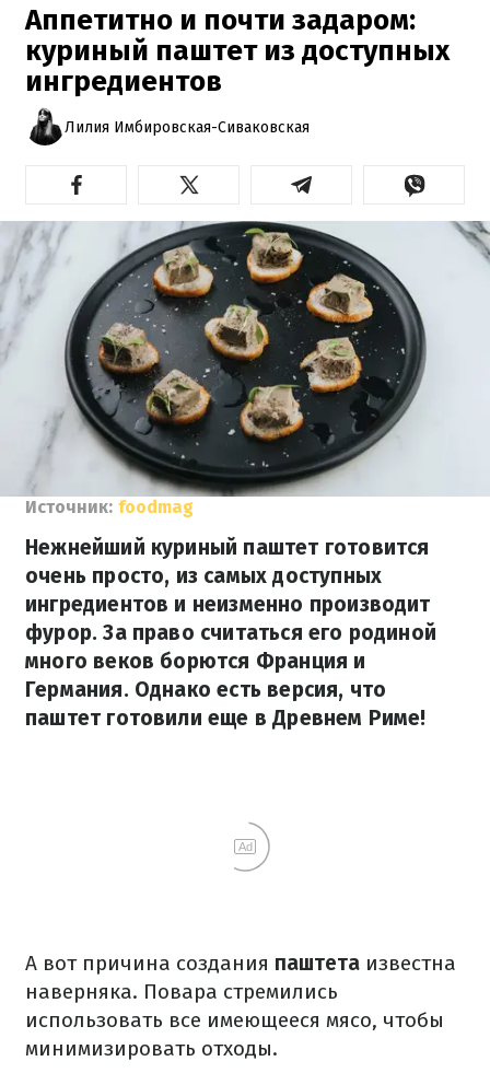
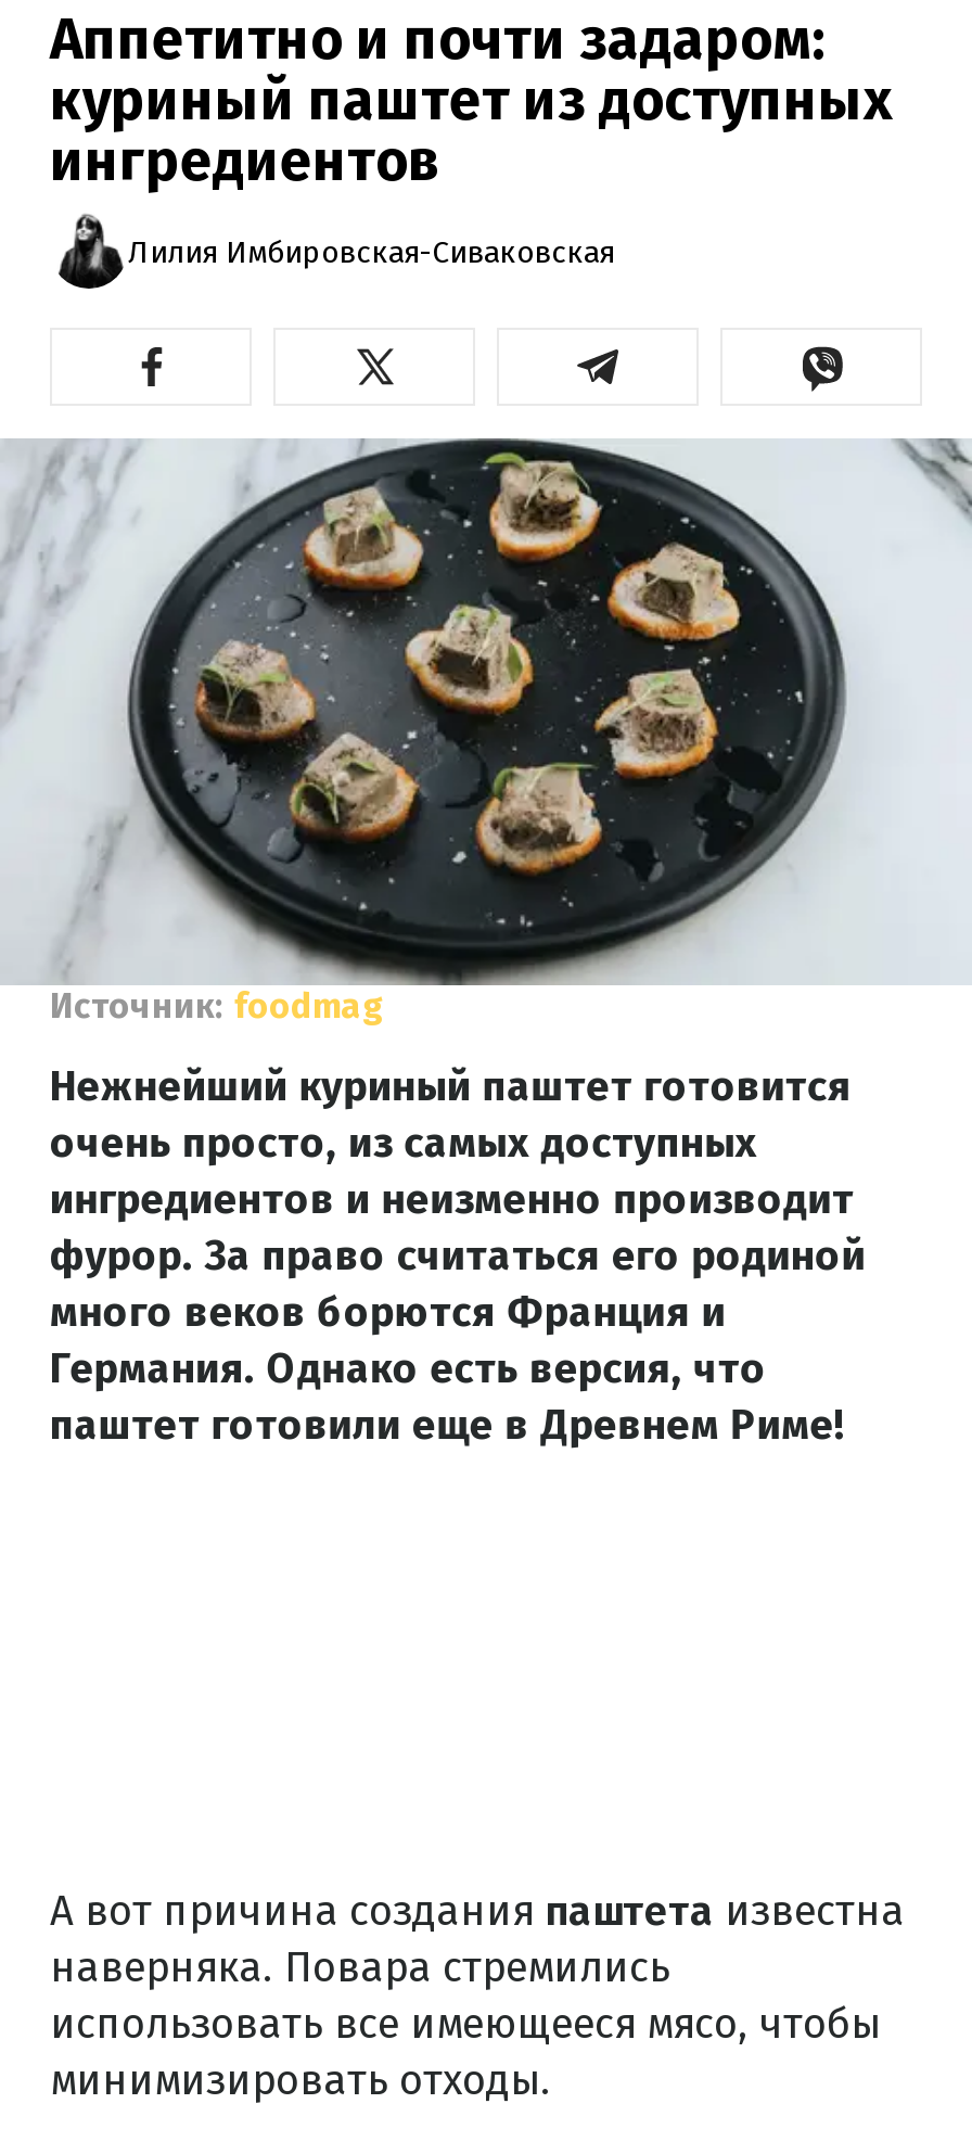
[238,840,252,853] Ad -> none

